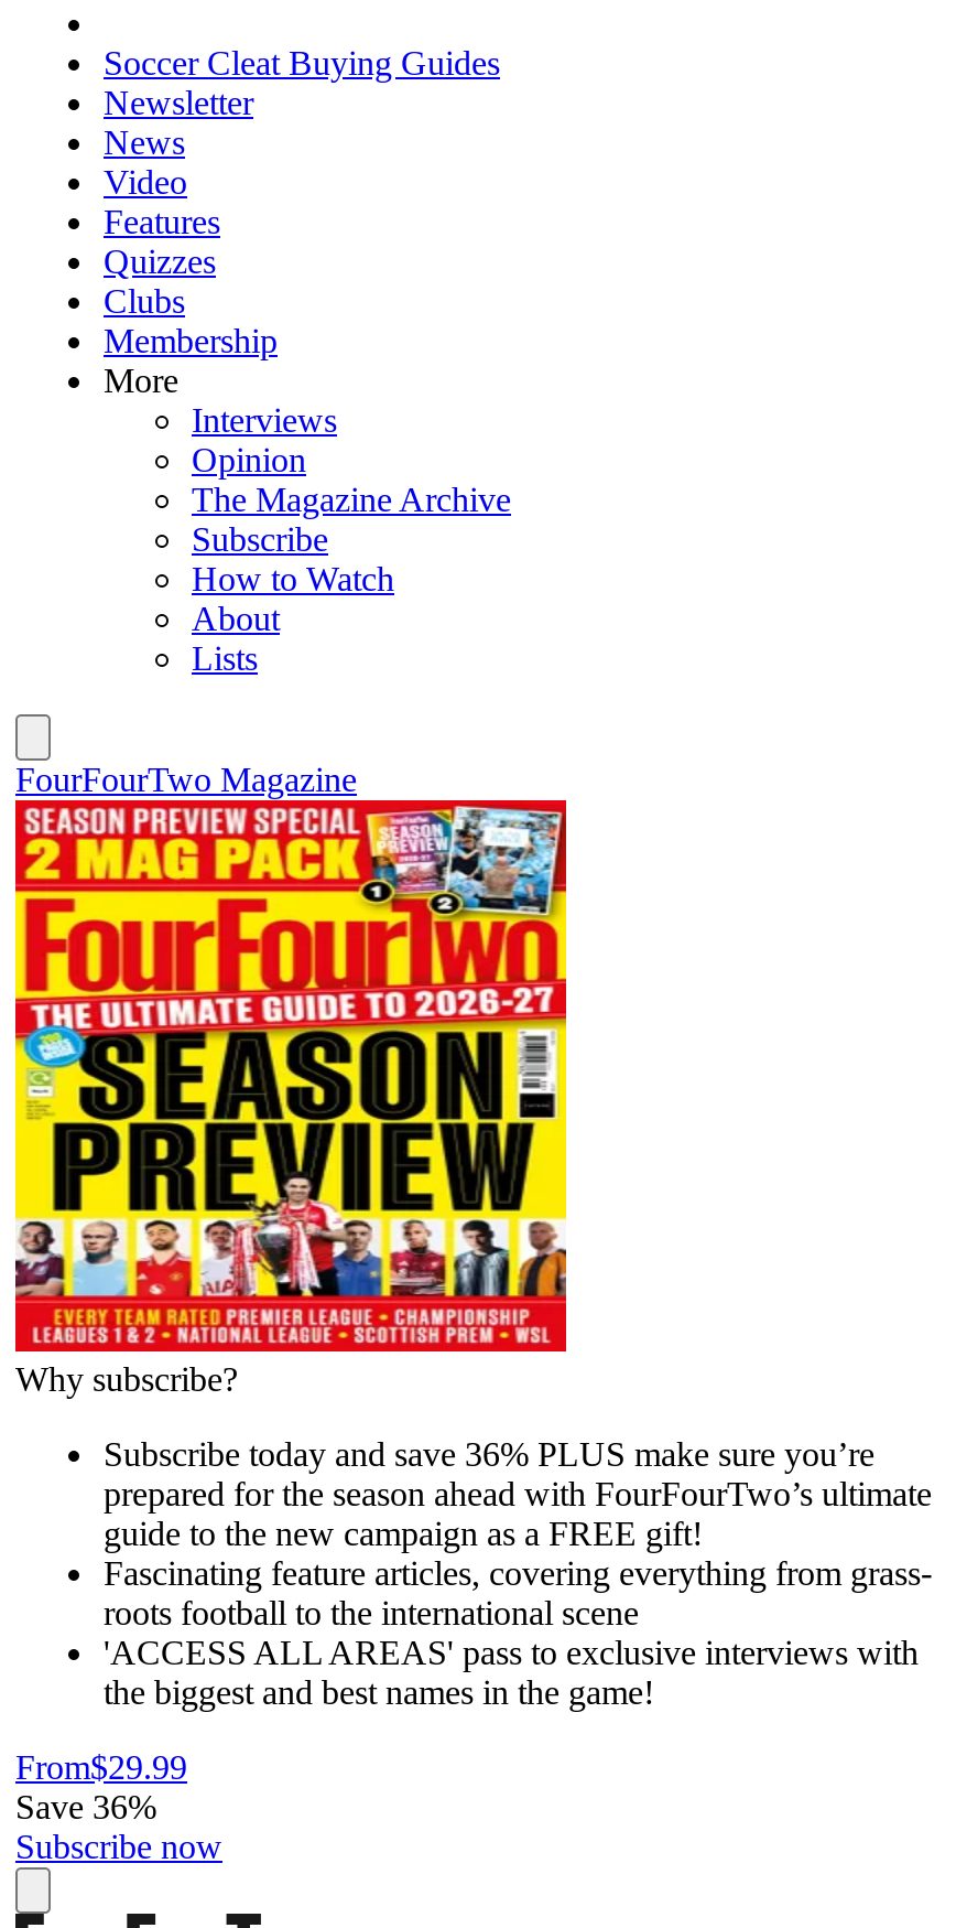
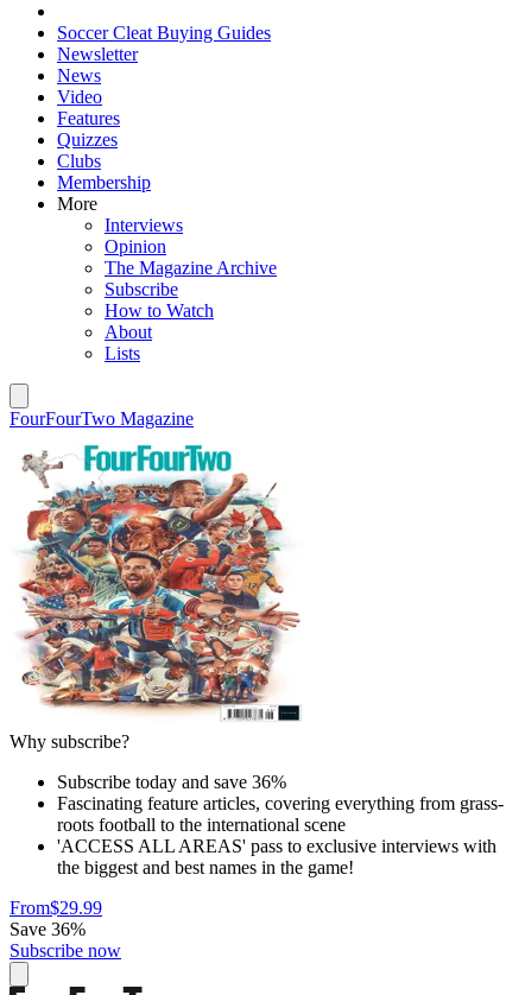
[13,798,932,1551] [image] | Subscribe today and save 36% PLUS make sure you’re | prepared for the season ahead with FourFourTwo’s ultimate | guide to the new campaign as a FREE gift! -> [10,430,306,791] [image] | Subscribe today and save 36%

